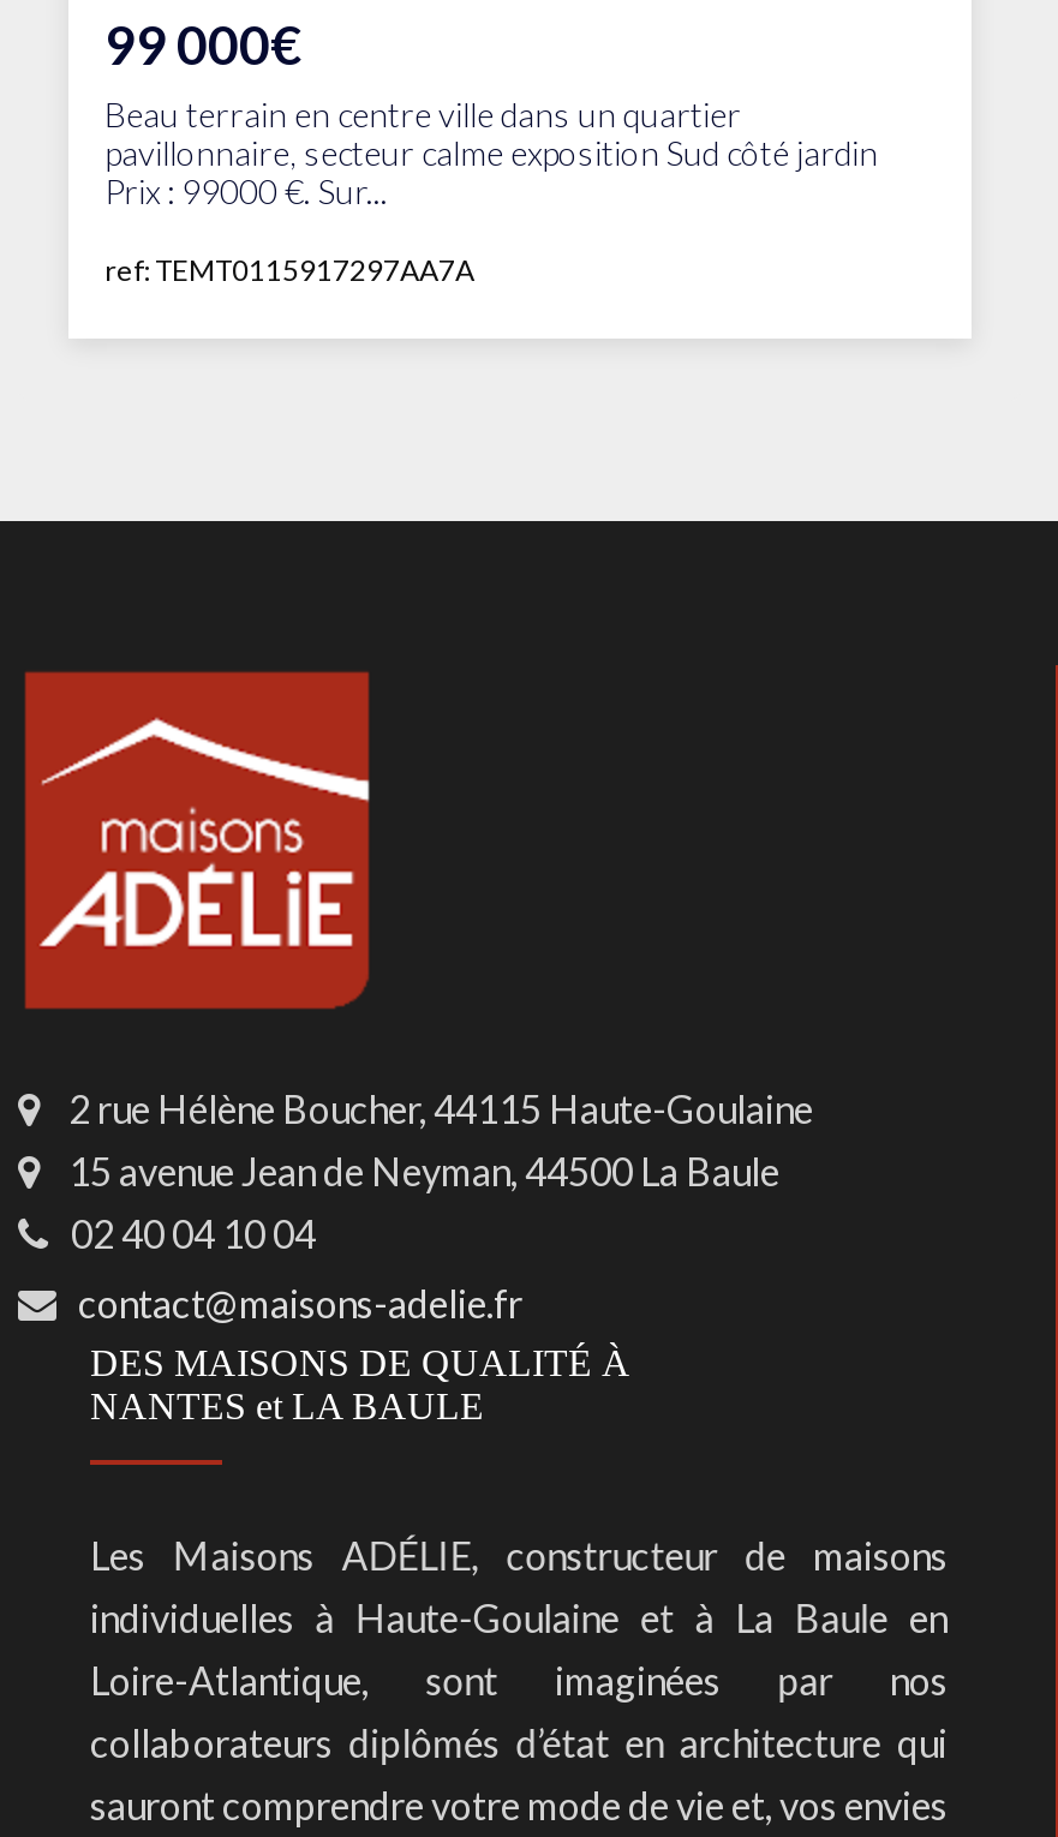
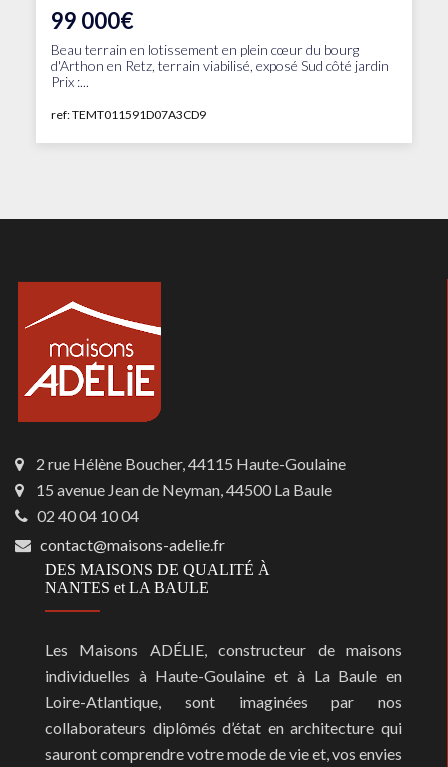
[104,93,878,210] Beau terrain en centre ville dans un quartier | pavillonnaire, secteur calme exposition Sud côté jardin | Prix : 99000 €. Sur... -> [51,41,389,90] Beau terrain en lotissement en plein cœur du bourg | d'Arthon en Retz, terrain viabilisé, exposé Sud côté jardin | Prix :...
[104,251,474,287] ref: TEMT0115917297AA7A -> [51,107,206,122] ref: TEMT011591D07A3CD9

